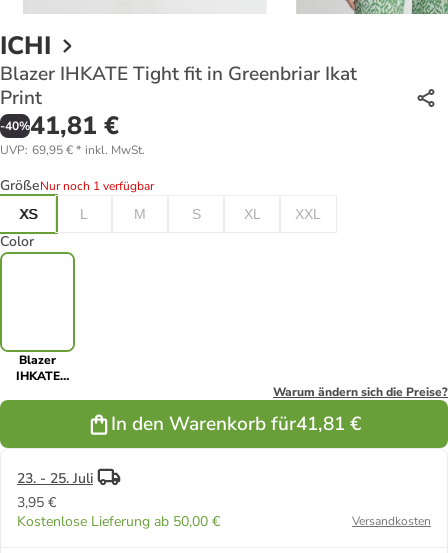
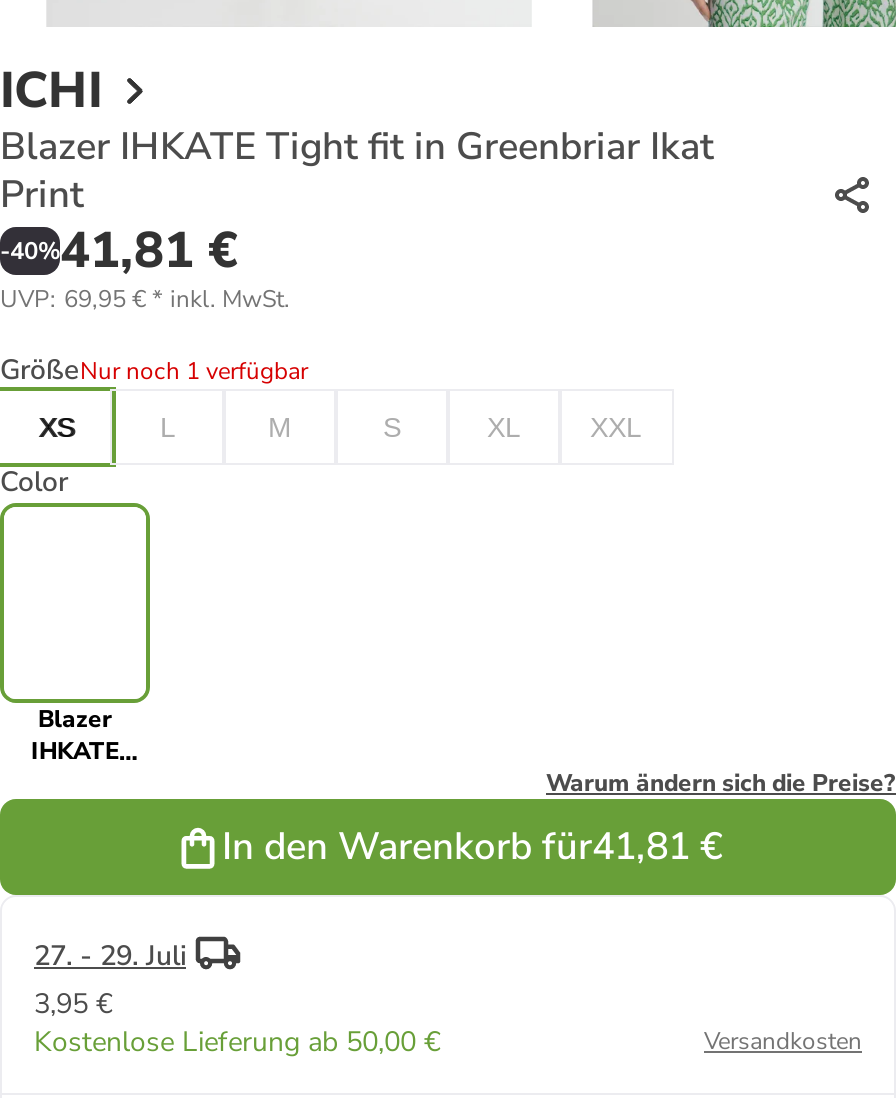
[17,469,93,488] 23. - 25. Juli -> [34,938,186,976] 27. - 29. Juli

